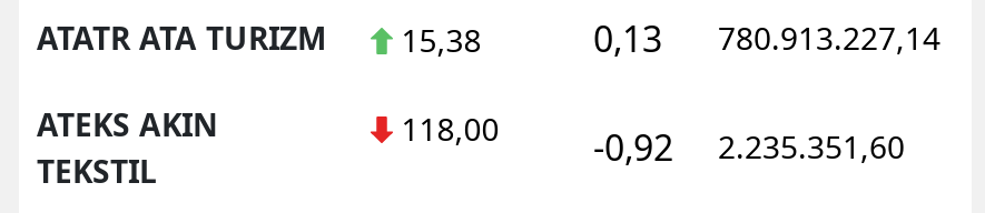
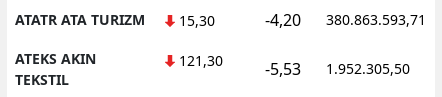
[37,16,481,60] ATATR ATA TURIZM 15,38 -> [15,10,215,30] ATATR ATA TURIZM 15,30
[593,14,662,63] 0,13 -> [265,9,301,31] -4,20
[718,16,940,58] 780.913.227,14 -> [326,10,426,29] 380.863.593,71
[401,107,499,149] 118,00 -> [179,51,223,70] 121,30
[593,122,673,171] -0,92 -> [265,58,301,80] -5,53
[718,125,905,167] 2.235.351,60 -> [326,59,410,78] 1.952.305,50

